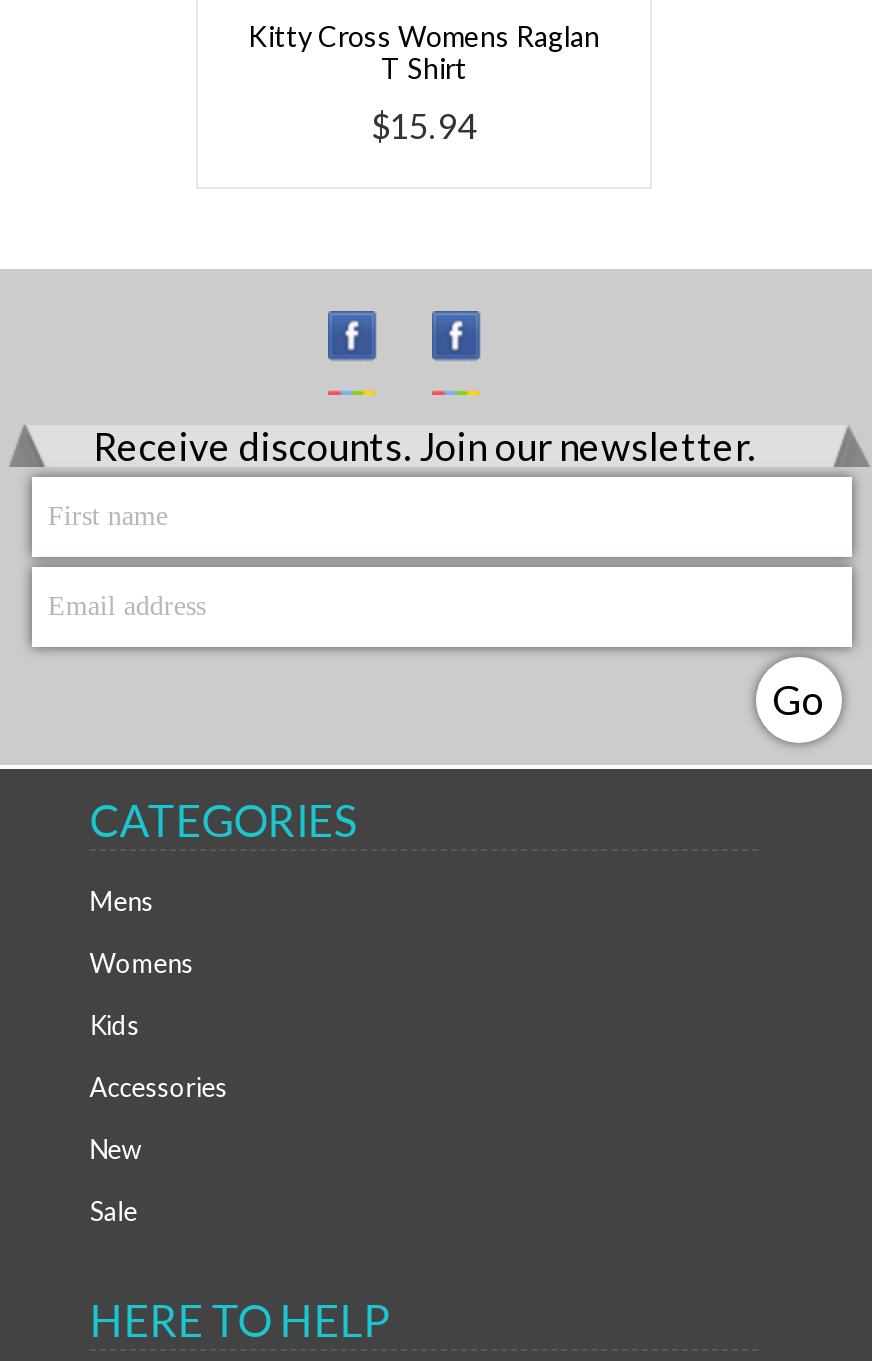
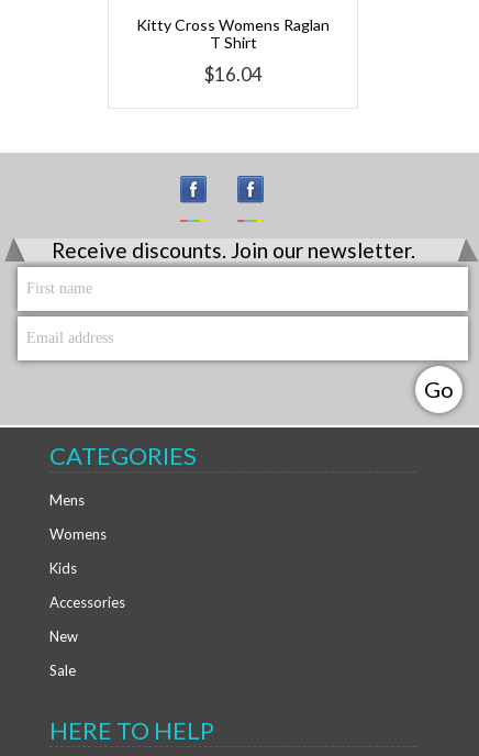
[371,105,477,147] $15.94 -> [204,62,262,85] $16.04

